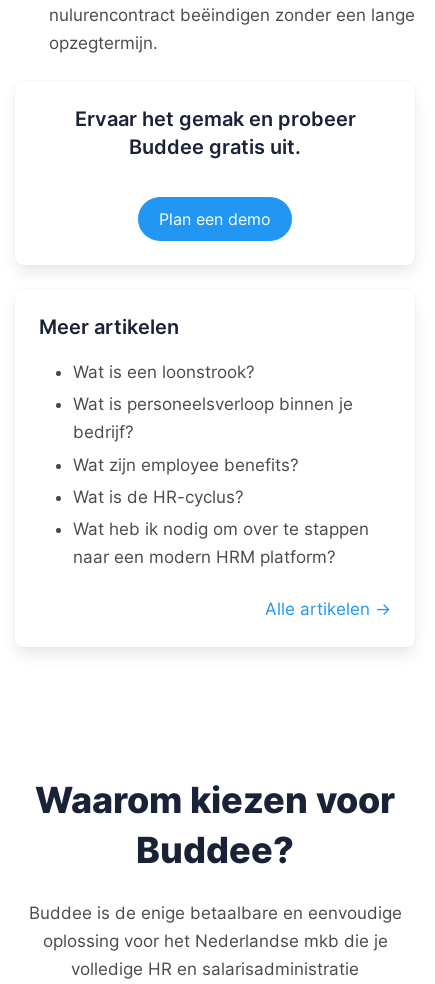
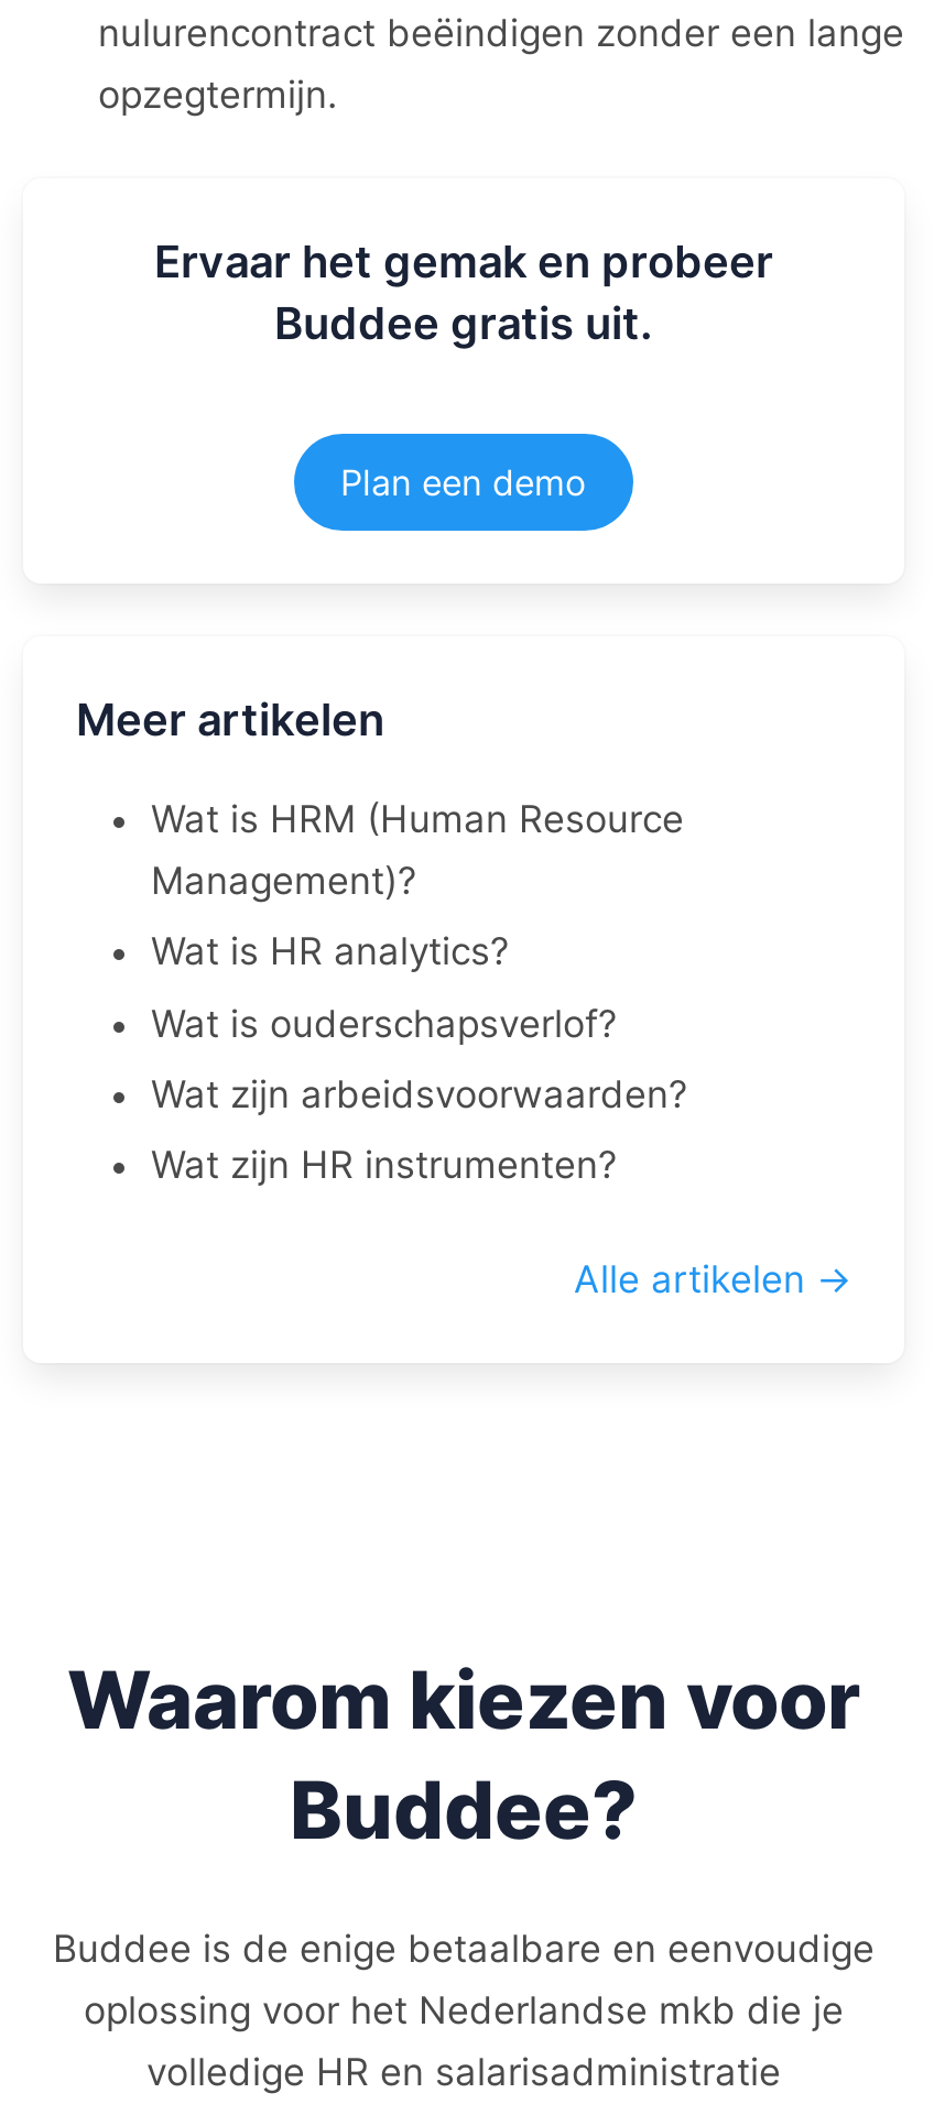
[73,362,255,382] Wat is een loonstrook? -> [151,797,684,903] Wat is HRM (Human Resource | Management)?
[73,394,353,442] Wat is personeelsverloop binnen je | bedrijf? -> [151,930,510,974] Wat is HR analytics?
[73,454,299,474] Wat zijn employee benefits? -> [151,1001,618,1045] Wat is ouderschapsverlof?
[73,487,244,507] Wat is de HR-cyclus? -> [151,1072,688,1116] Wat zijn arbeidsvoorwaarden?
[73,519,369,567] Wat heb ik nodig om over te stappen | naar een modern HRM platform? -> [151,1143,618,1187] Wat zijn HR instrumenten?

